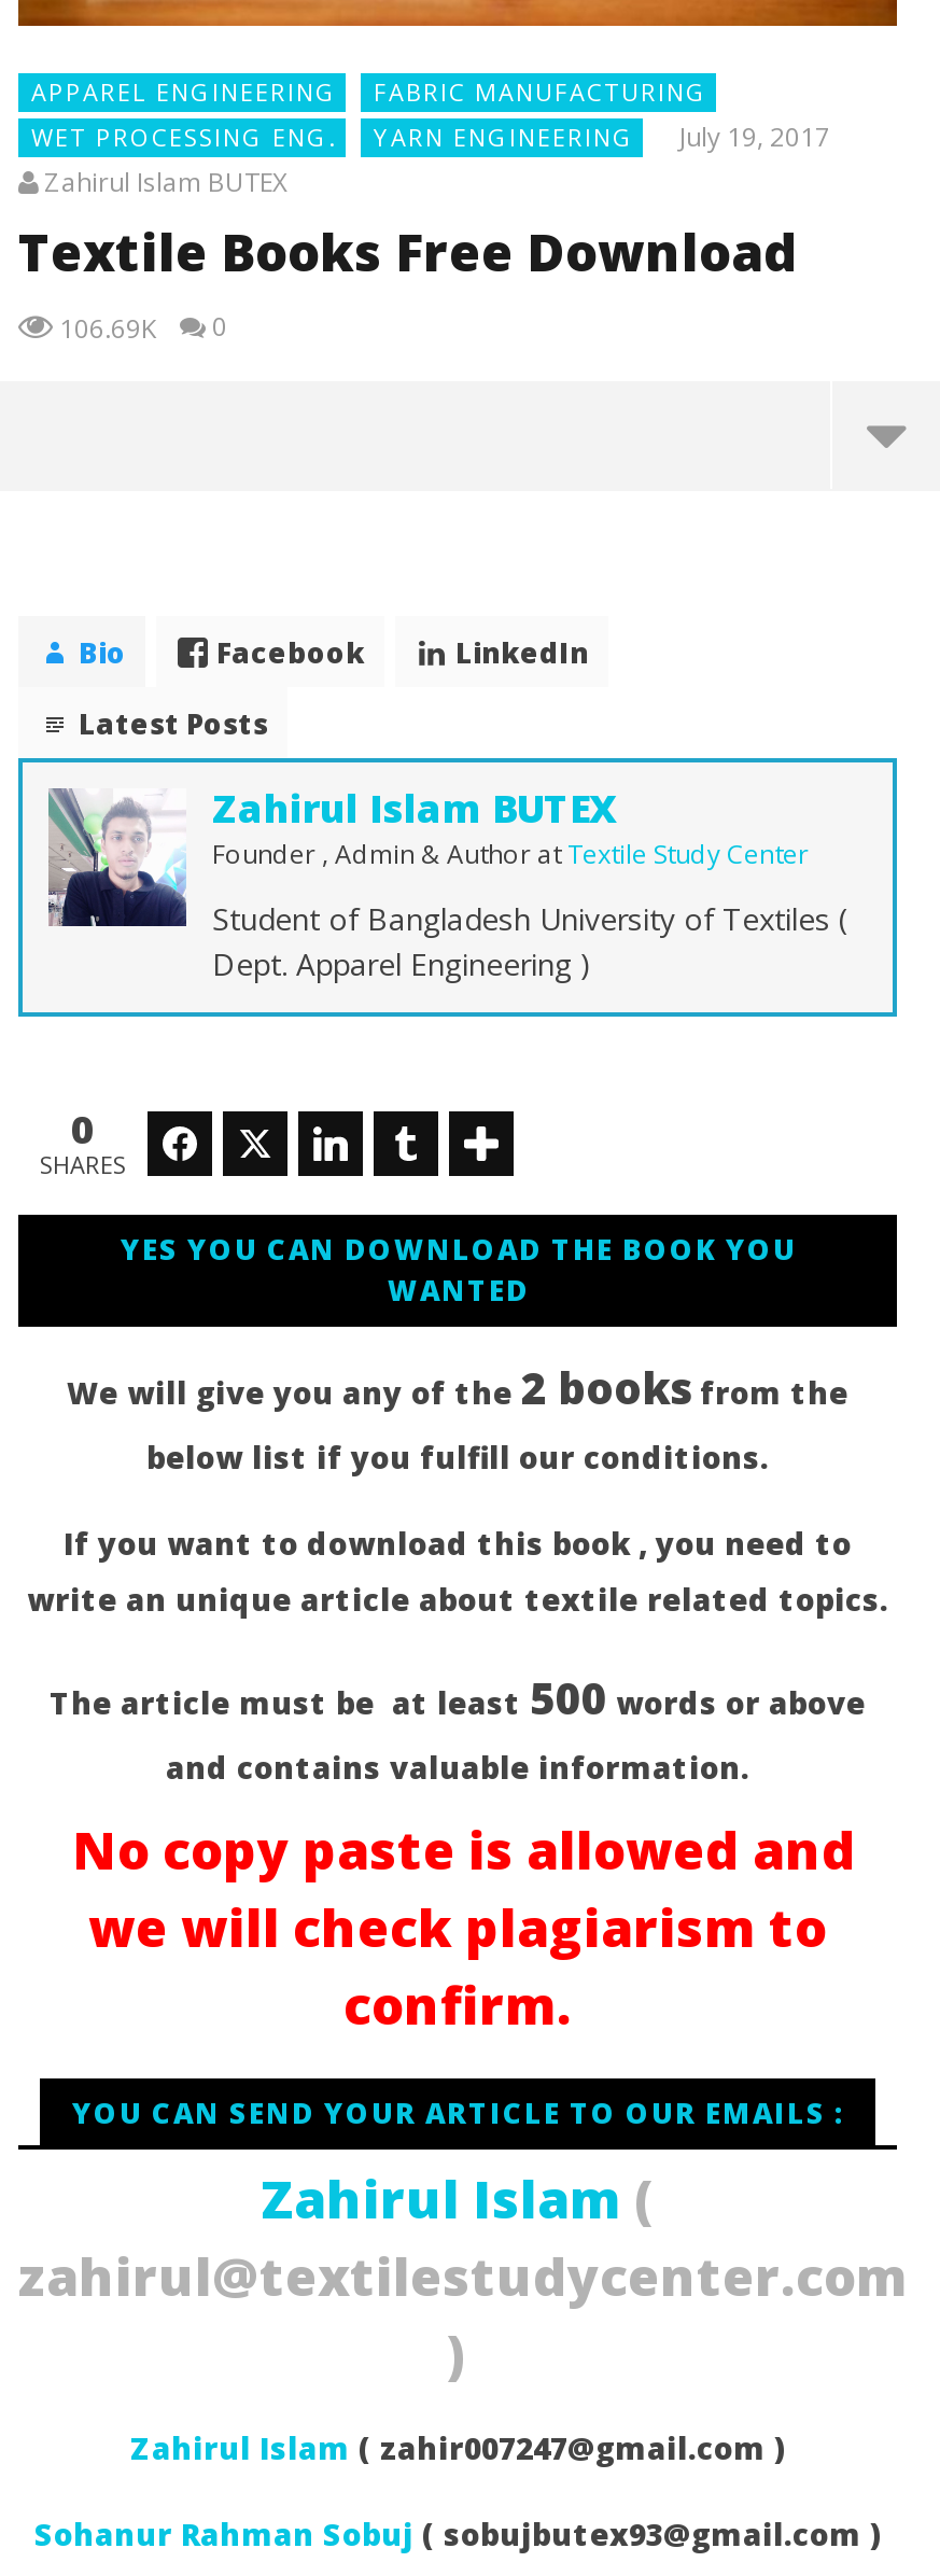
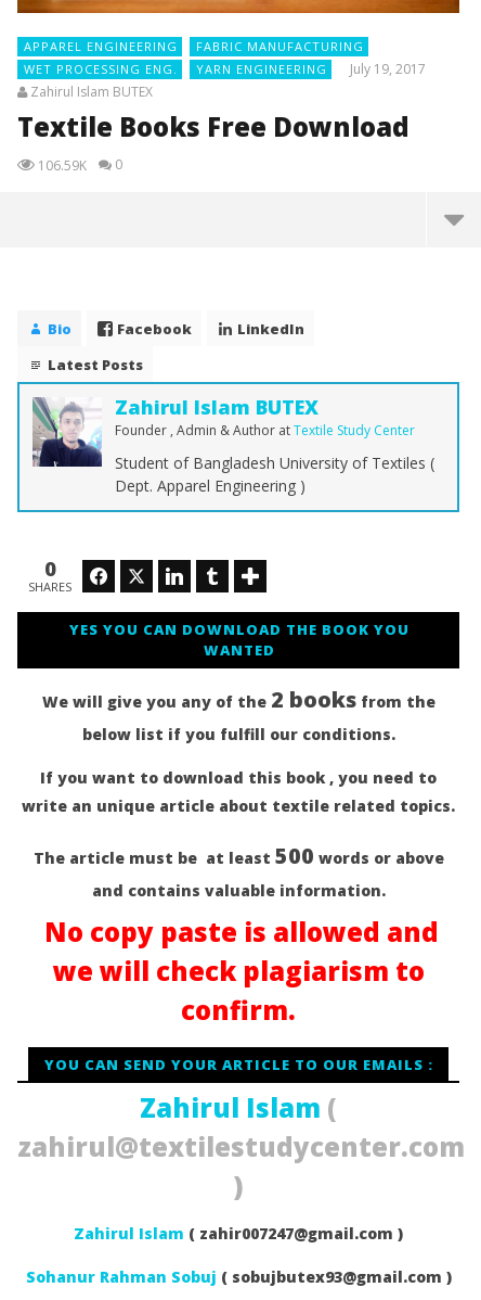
[59,308,227,347] 106.69K 0 -> [38,155,122,175] 106.59K 0

